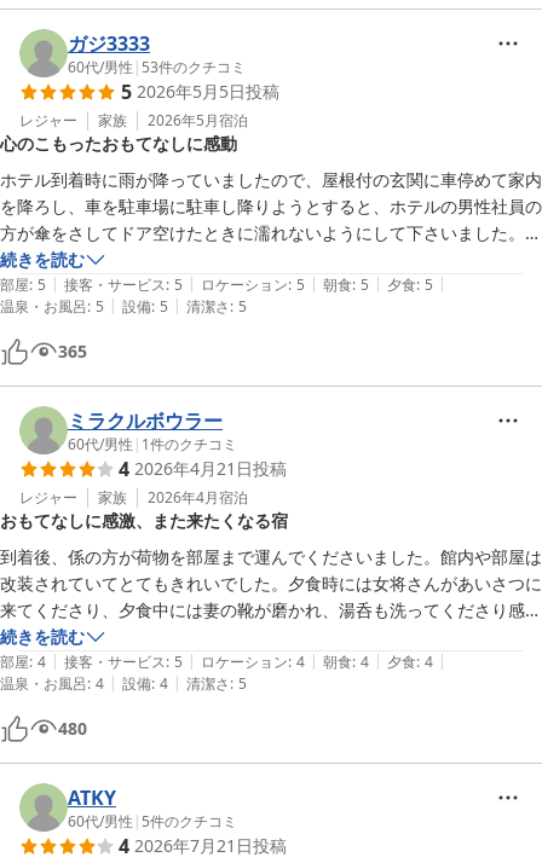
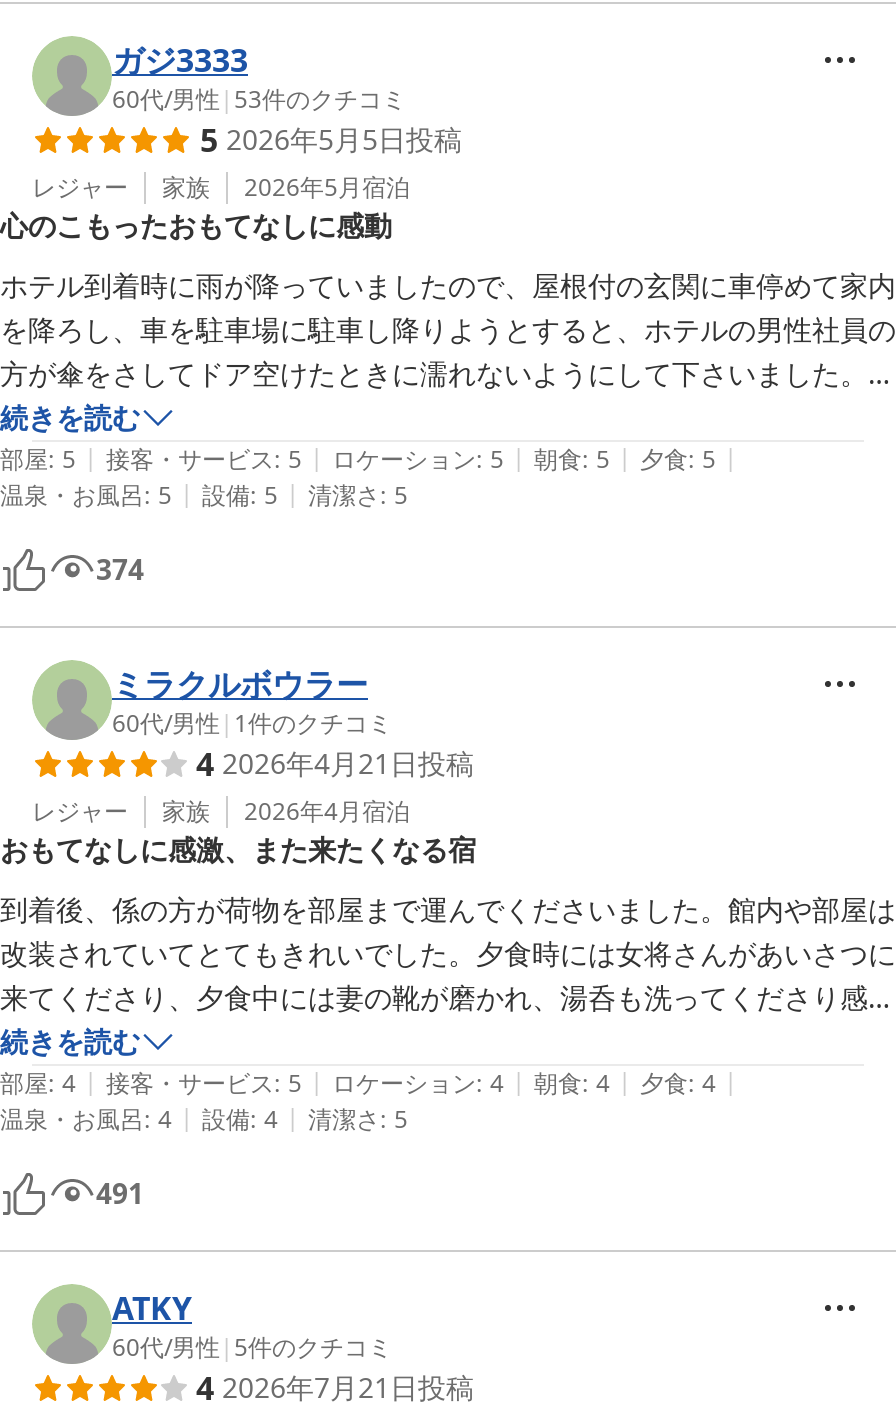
[58,340,87,363] 365 -> [96,550,144,588] 374
[58,717,87,740] 480 -> [96,1174,144,1212] 491

